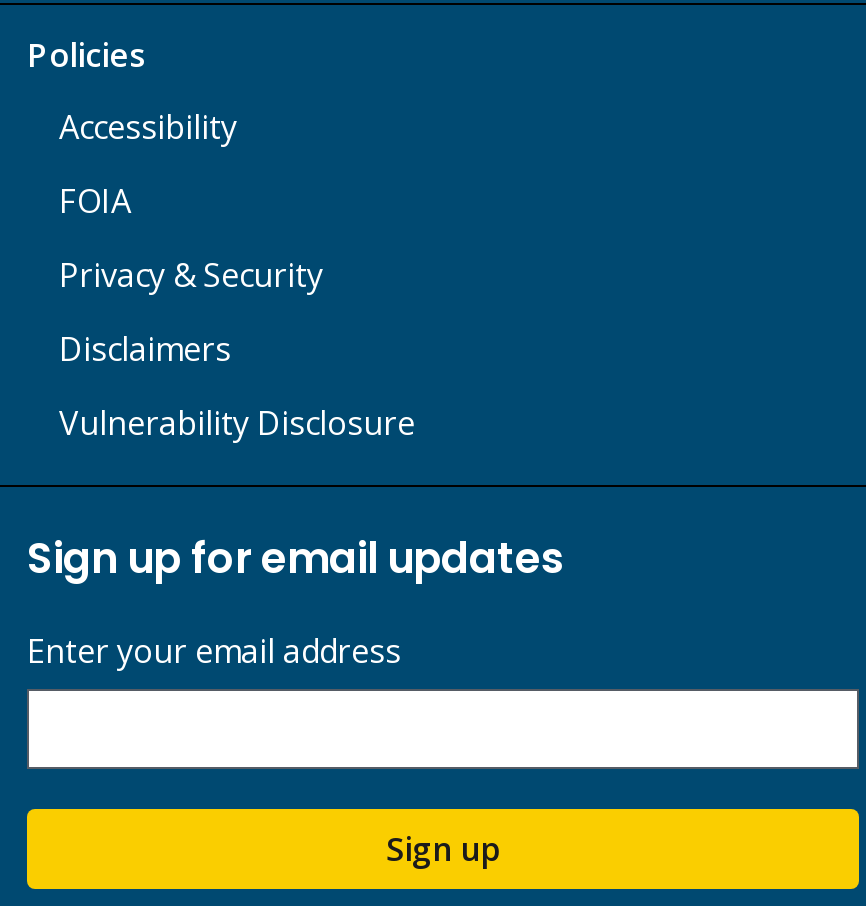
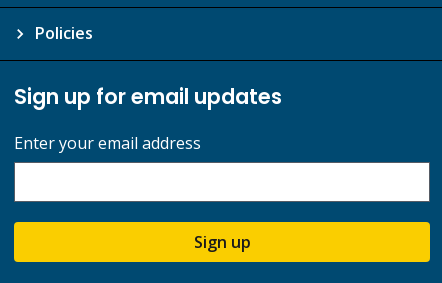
[59,105,415,445] Accessibility | FOIA | Privacy & Security | Disclaimers | Vulnerability Disclosure -> none

